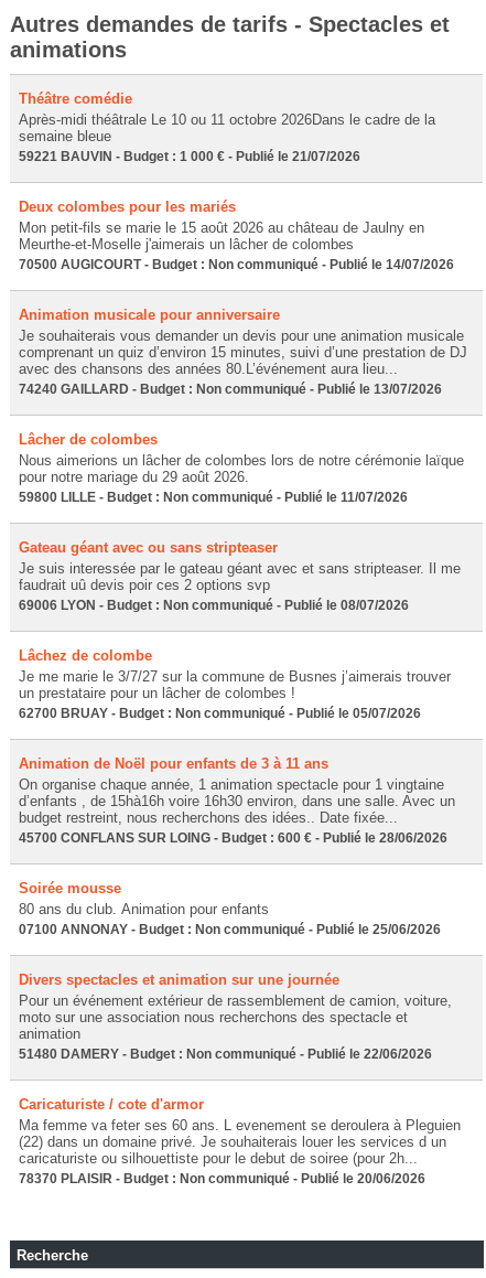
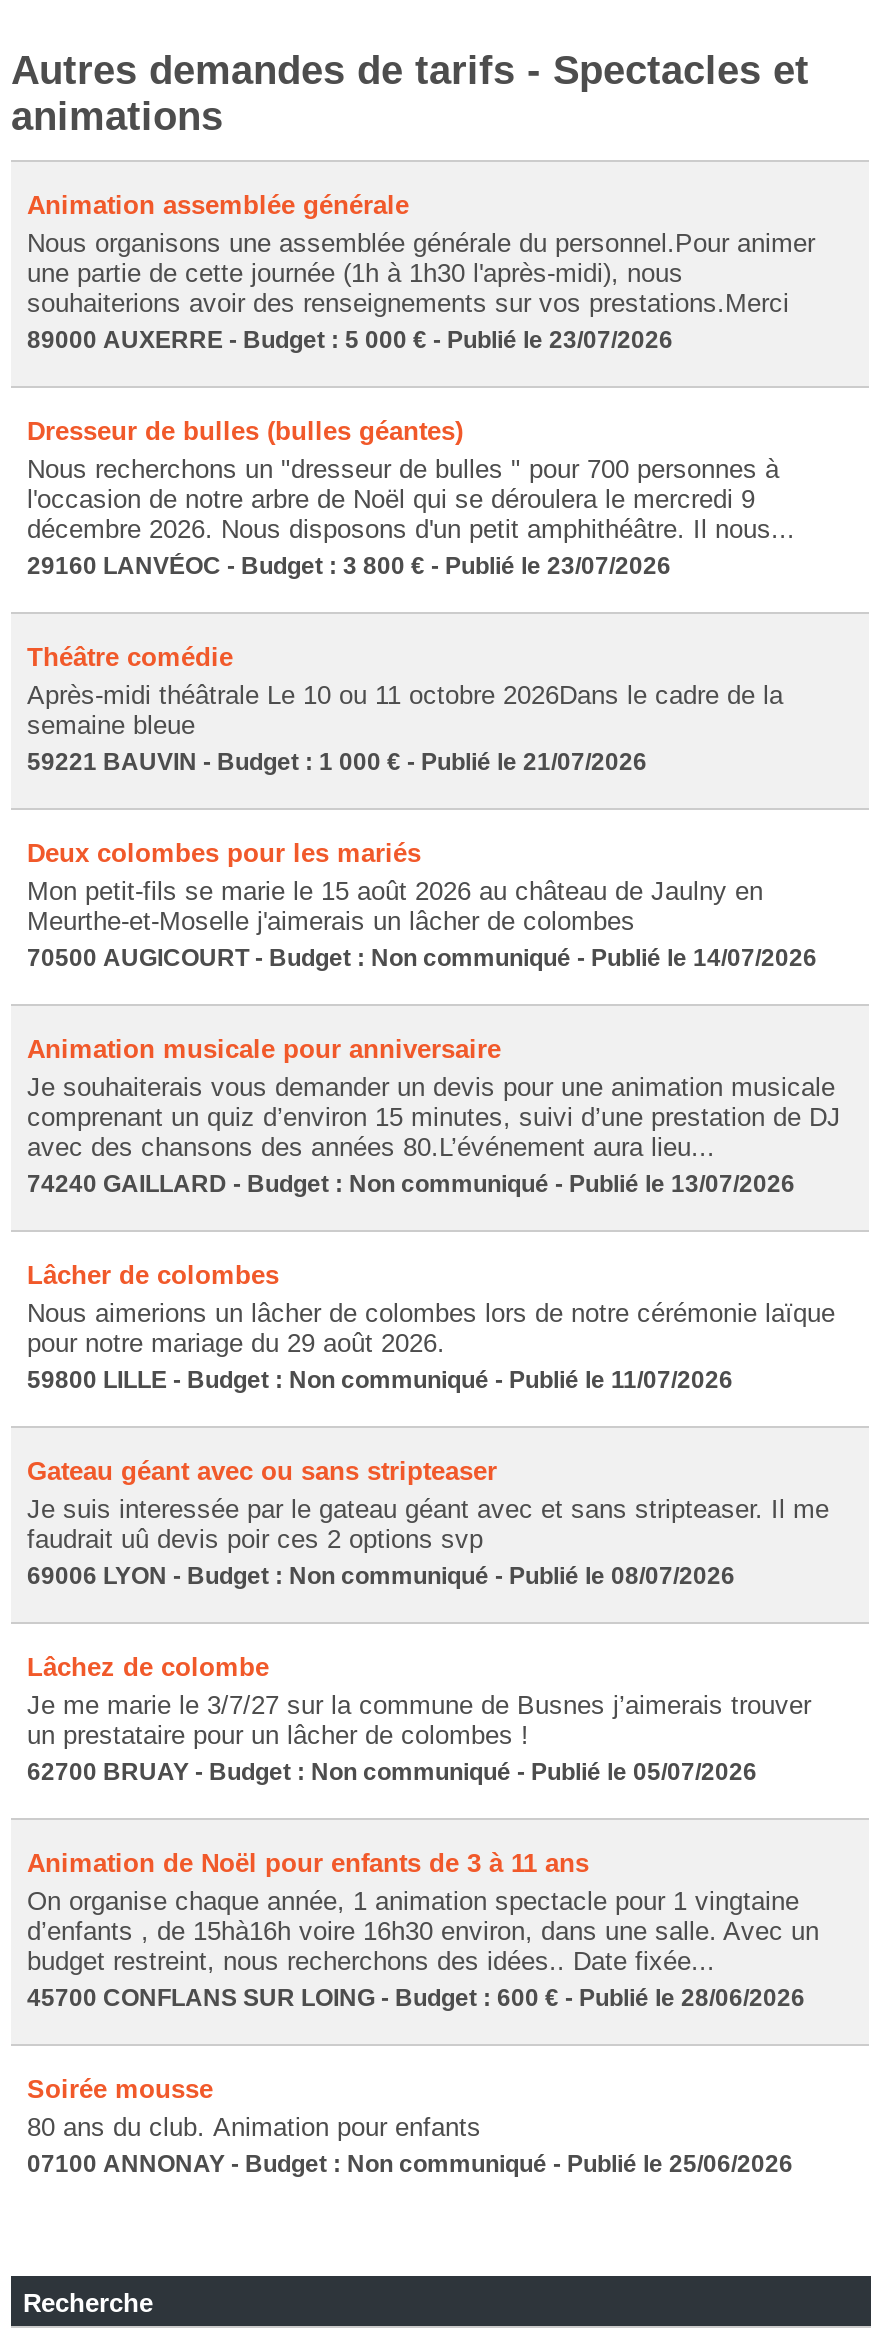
none -> [27,189,815,579] Animation assemblée générale | Nous organisons une assemblée générale du personnel.Pour animer | une partie de cette journée (1h à 1h30 l'après-midi), nous | souhaiterions avoir des renseignements sur vos prestations.Merci | 89000 AUXERRE - Budget : 5 000 € - Publié le 23/07/2026 | Dresseur de bulles (bulles géantes) | Nous recherchons un "dresseur de bulles " pour 700 personnes à | l'occasion de notre arbre de Noël qui se déroulera le mercredi 9 | décembre 2026. Nous disposons d'un petit amphithéâtre. Il nous... | 29160 LANVÉOC - Budget : 3 800 € - Publié le 23/07/2026
moved [19,90,467,937] -> [27,641,841,2177]: Théâtre comédie | Après-midi théâtrale Le 10 ou 11 octobre 2026Dans le cadre de la | semaine bleue | ... | 80 ans du club. Animation pour enfants | 07100 ANNONAY - Budget : Non communiqué - Publié le 25/06/2026
[19,971,461,1186] Divers spectacles et animation sur une journée | Pour un événement extérieur de rassemblement de camion, voiture, | moto sur une association nous recherchons des spectacle et | animation | 51480 DAMERY - Budget : Non communiqué - Publié le 22/06/2026 | Caricaturiste / cote d'armor | Ma femme va feter ses 60 ans. L evenement se deroulera à Pleguien | (22) dans un domaine privé. Je souhaiterais louer les services d un | caricaturiste ou silhouettiste pour le debut de soiree (pour 2h... | 78370 PLAISIR - Budget : Non communiqué - Publié le 20/06/2026 -> none

